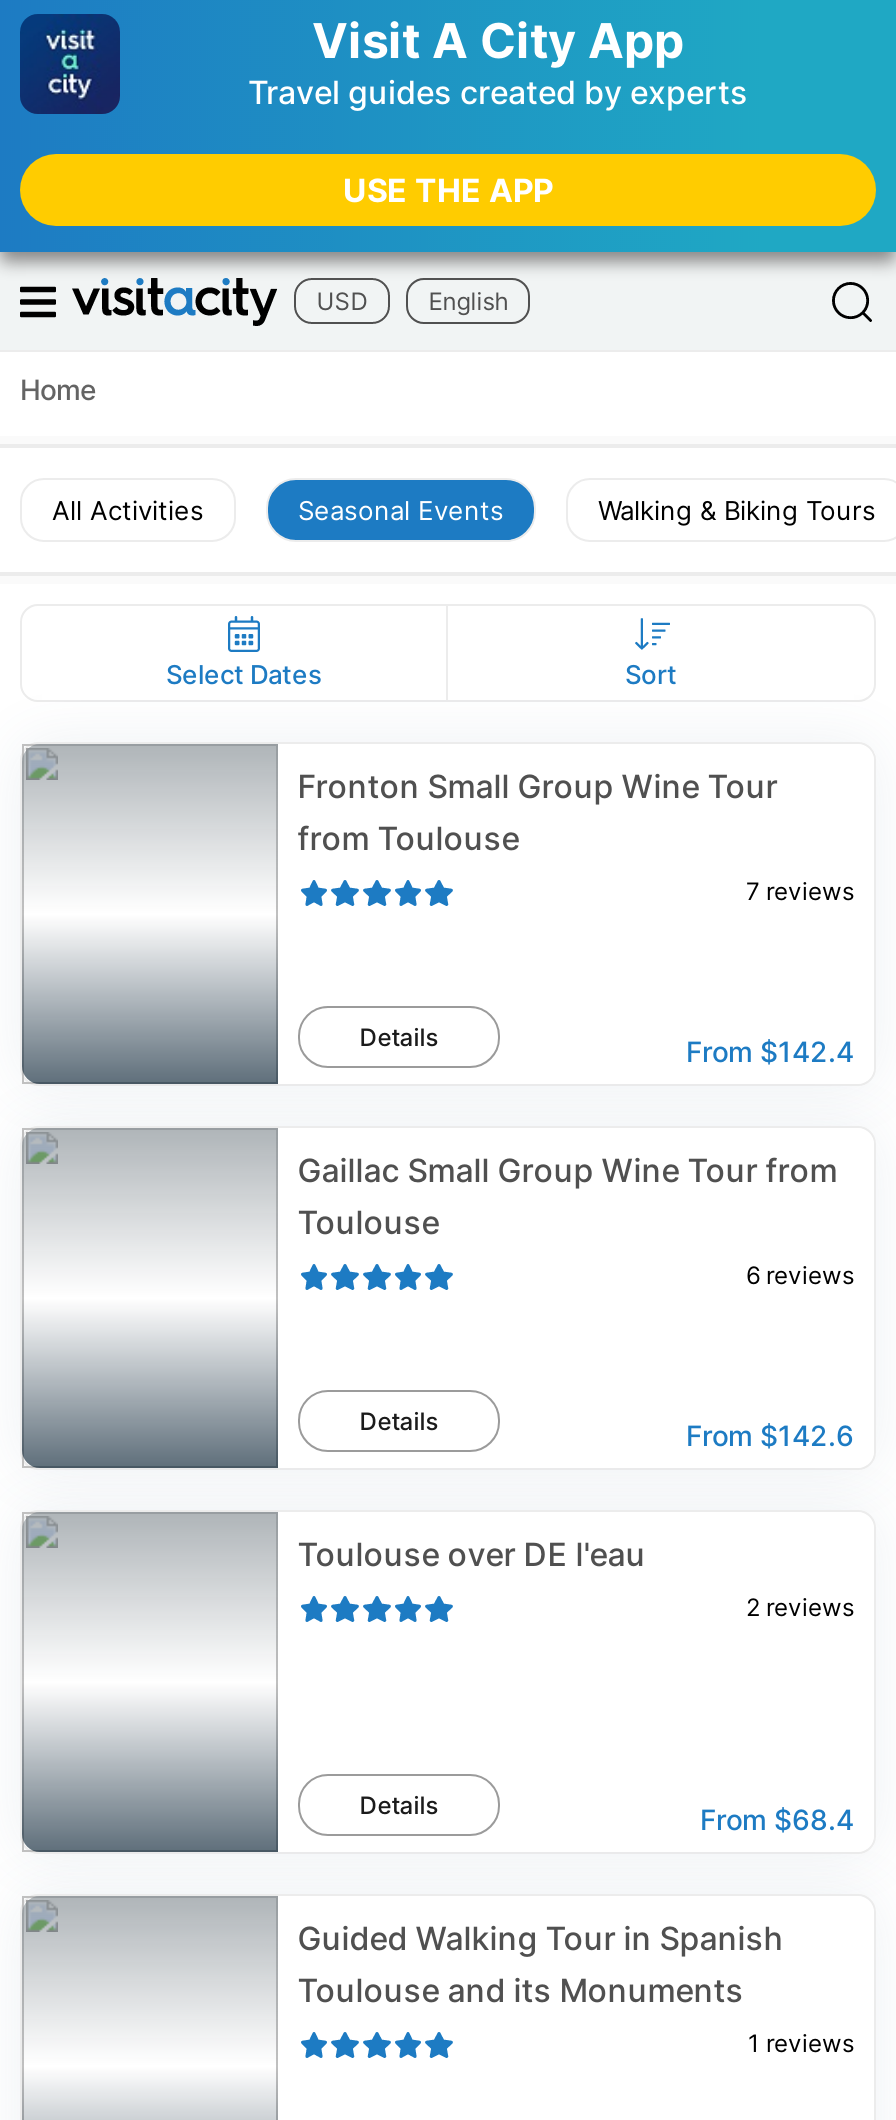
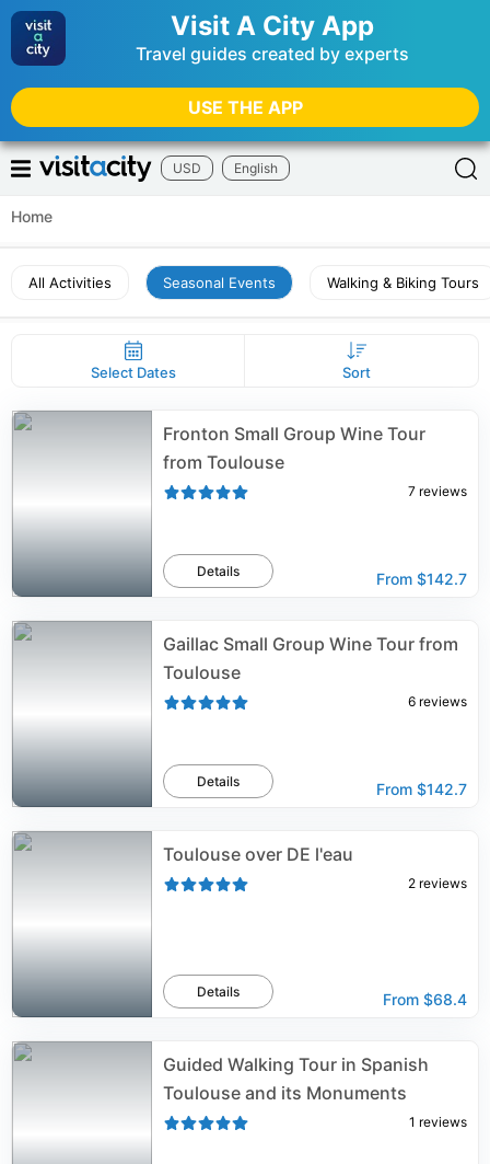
[686,1034,854,1068] From $142.4 -> [376,569,467,588] From $142.7
[686,1418,854,1452] From $142.6 -> [376,780,467,798] From $142.7

